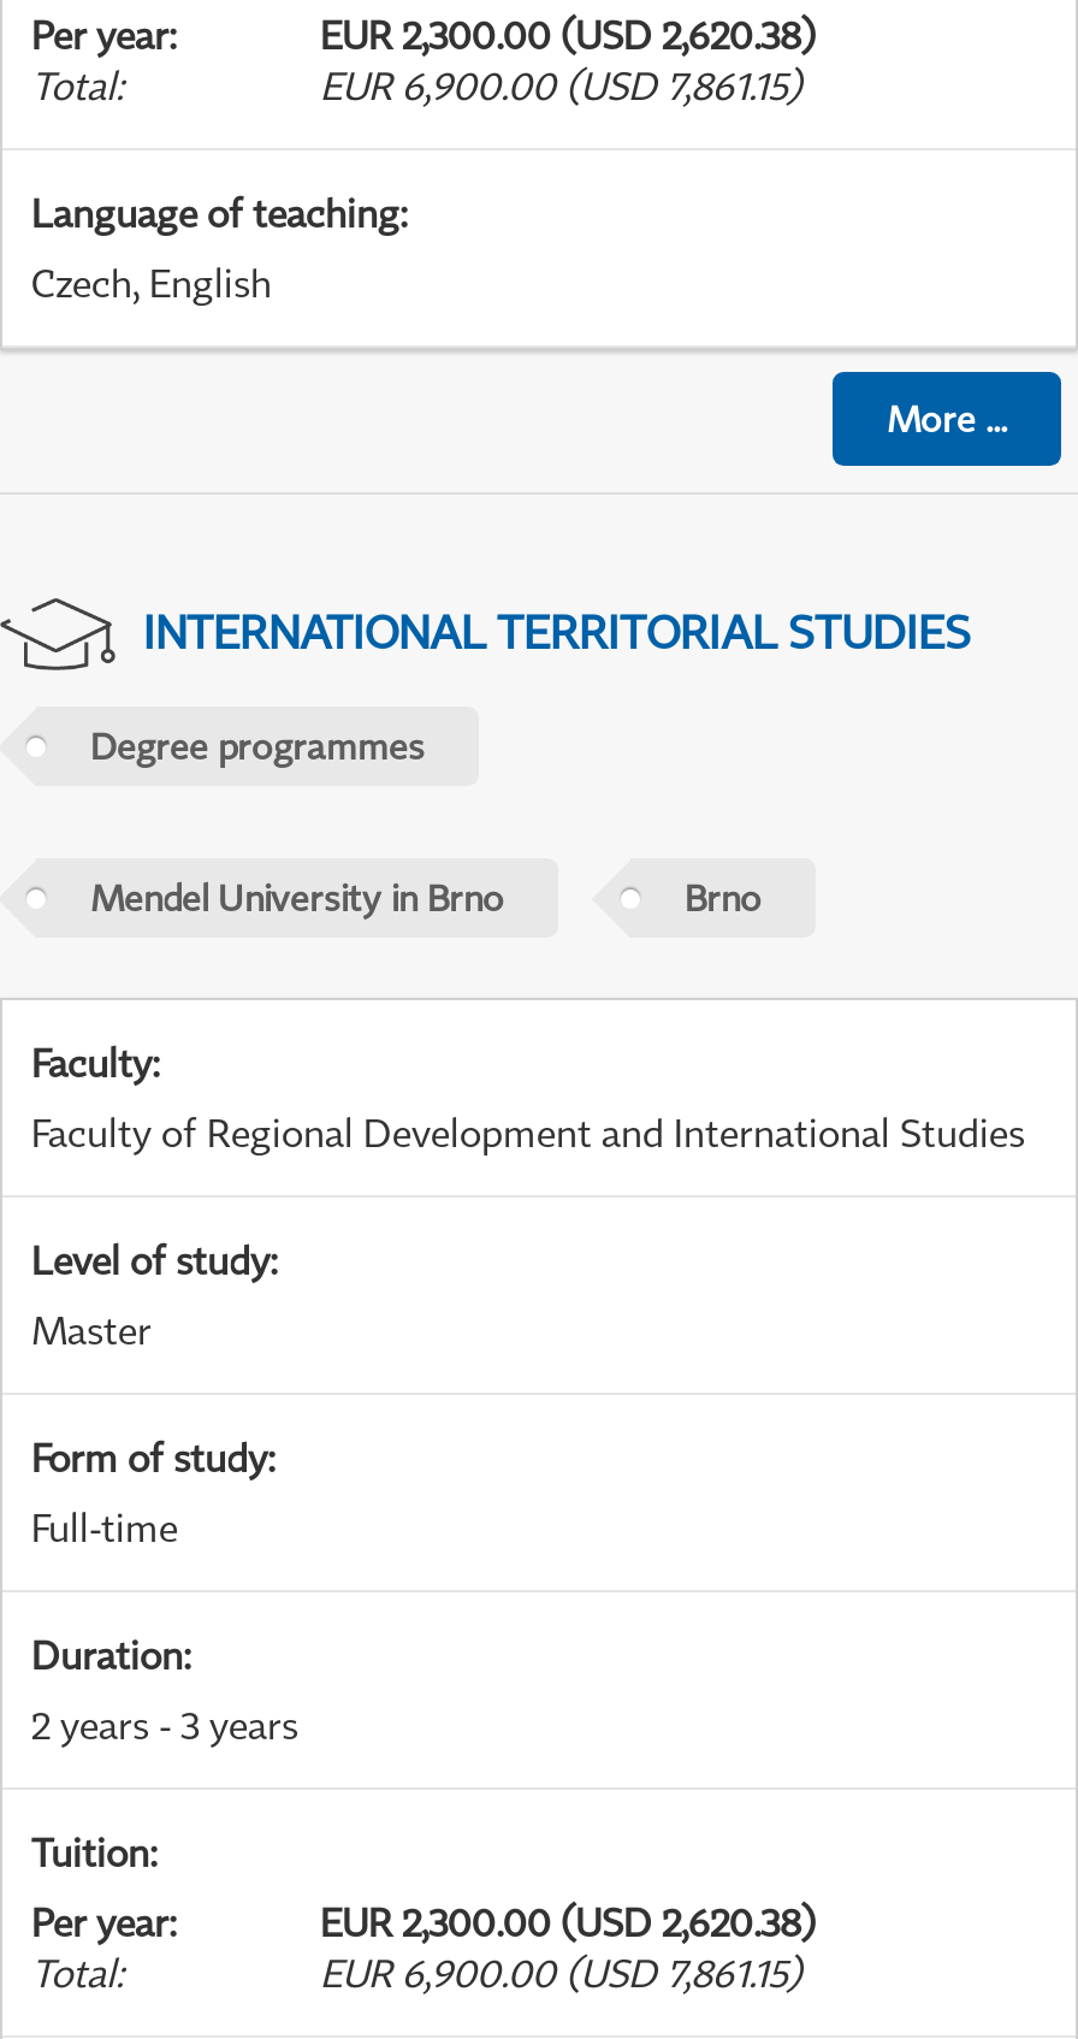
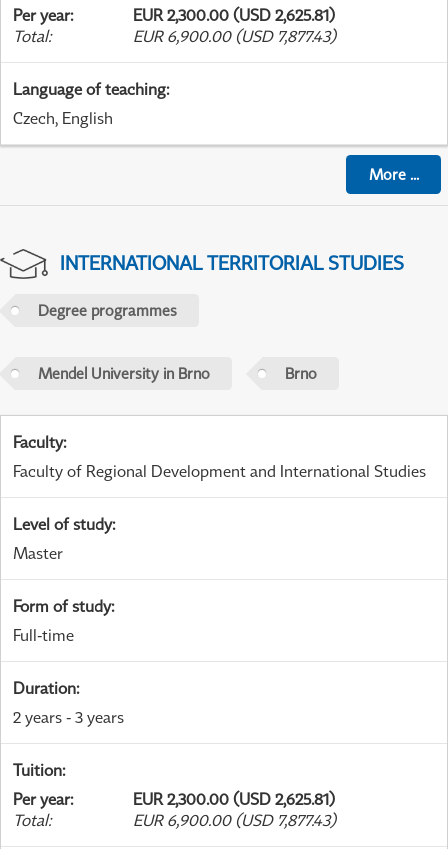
[320,11,816,59] EUR 2,300.00 (USD 2,620.38) -> [133,5,335,25] EUR 2,300.00 (USD 2,625.81)
[320,62,801,110] EUR 6,900.00 (USD 7,861.15) -> [133,26,336,46] EUR 6,900.00 (USD 7,877.43)
[320,1898,816,1947] EUR 2,300.00 (USD 2,620.38) -> [133,789,335,809] EUR 2,300.00 (USD 2,625.81)
[320,1949,801,1997] EUR 6,900.00 (USD 7,861.15) -> [133,810,336,830] EUR 6,900.00 (USD 7,877.43)

